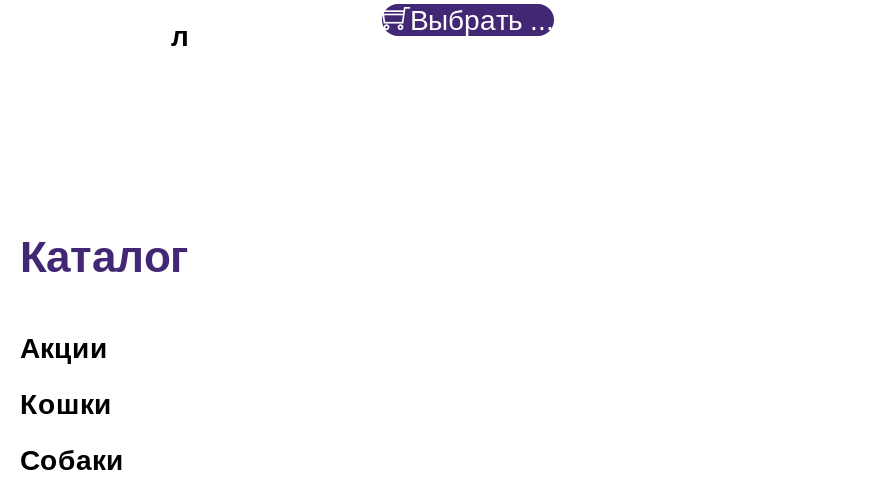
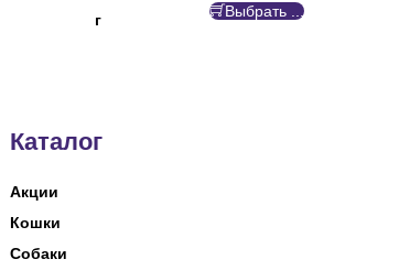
[171,20,189,52] л -> [95,11,101,29] г

